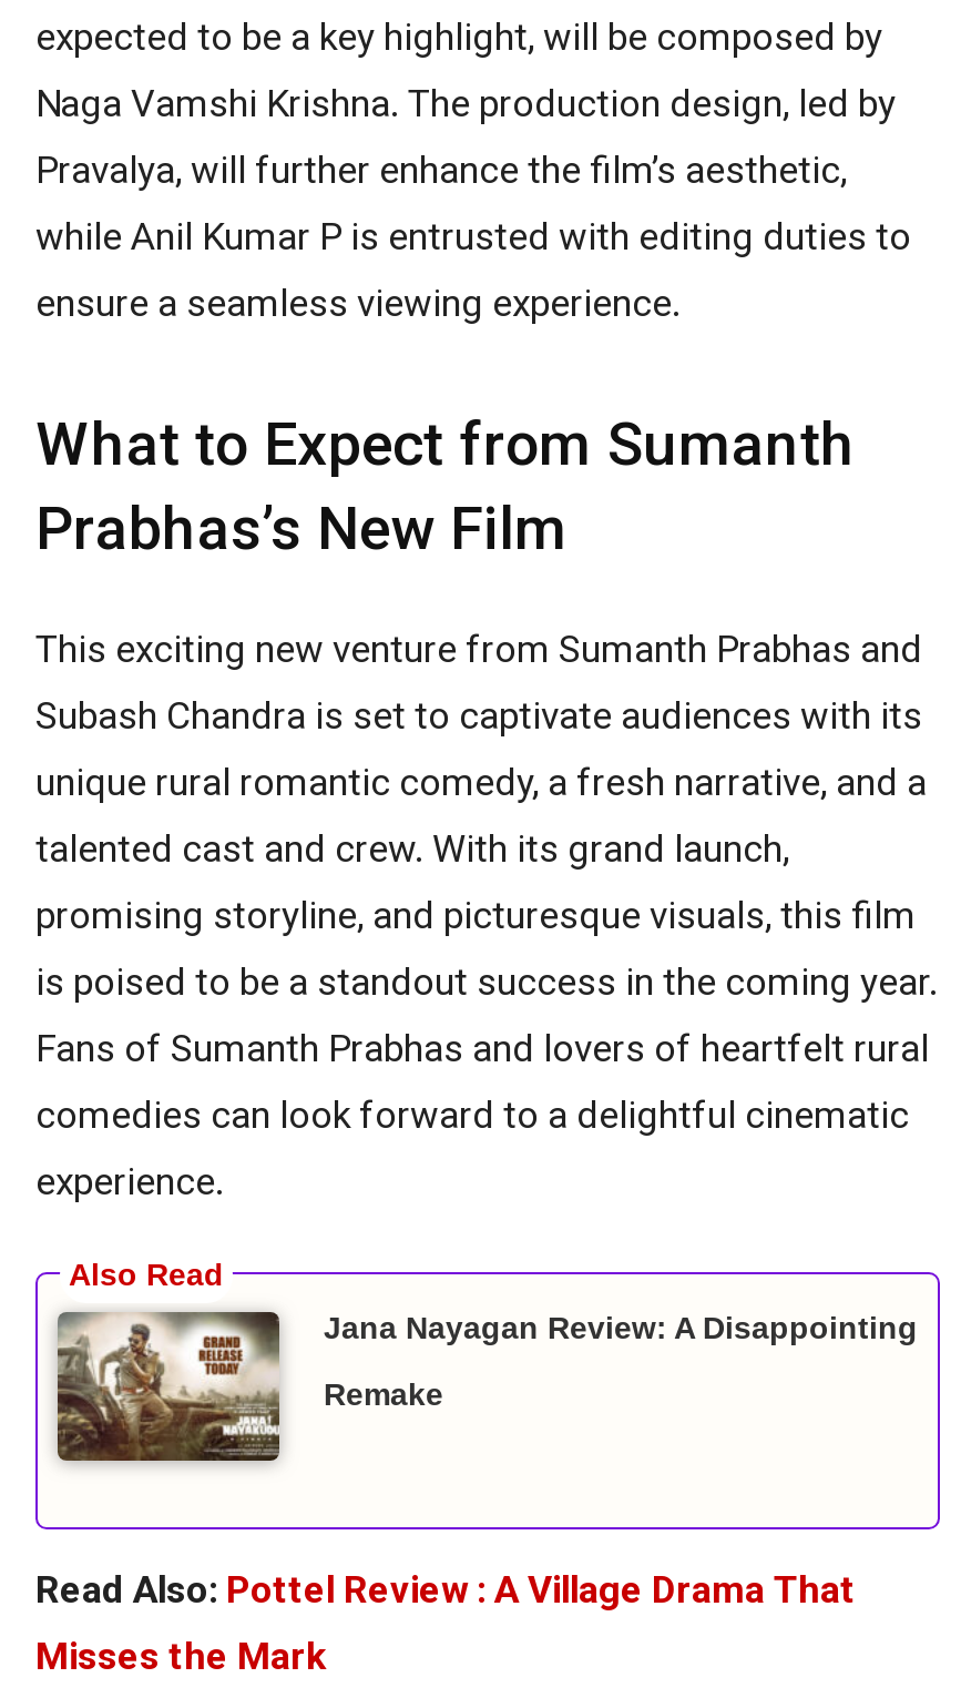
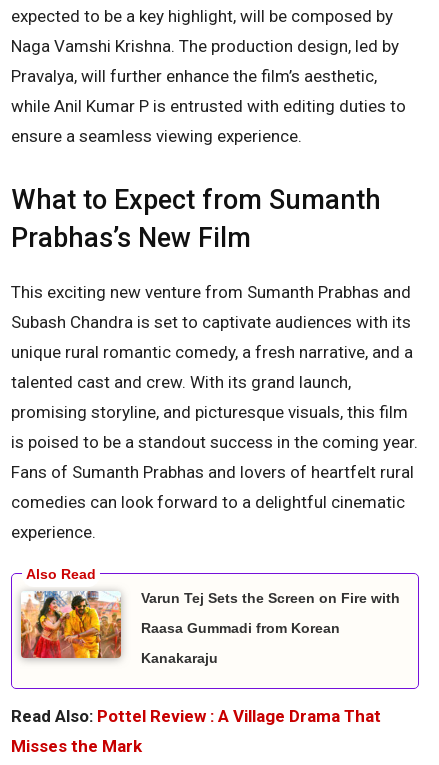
[55,1309,918,1464] [image] | Jana Nayagan Review: A Disappointing | Remake -> [20,590,400,666] [image] | Varun Tej Sets the Screen on Fire with | Raasa Gummadi from Korean | Kanakaraju

